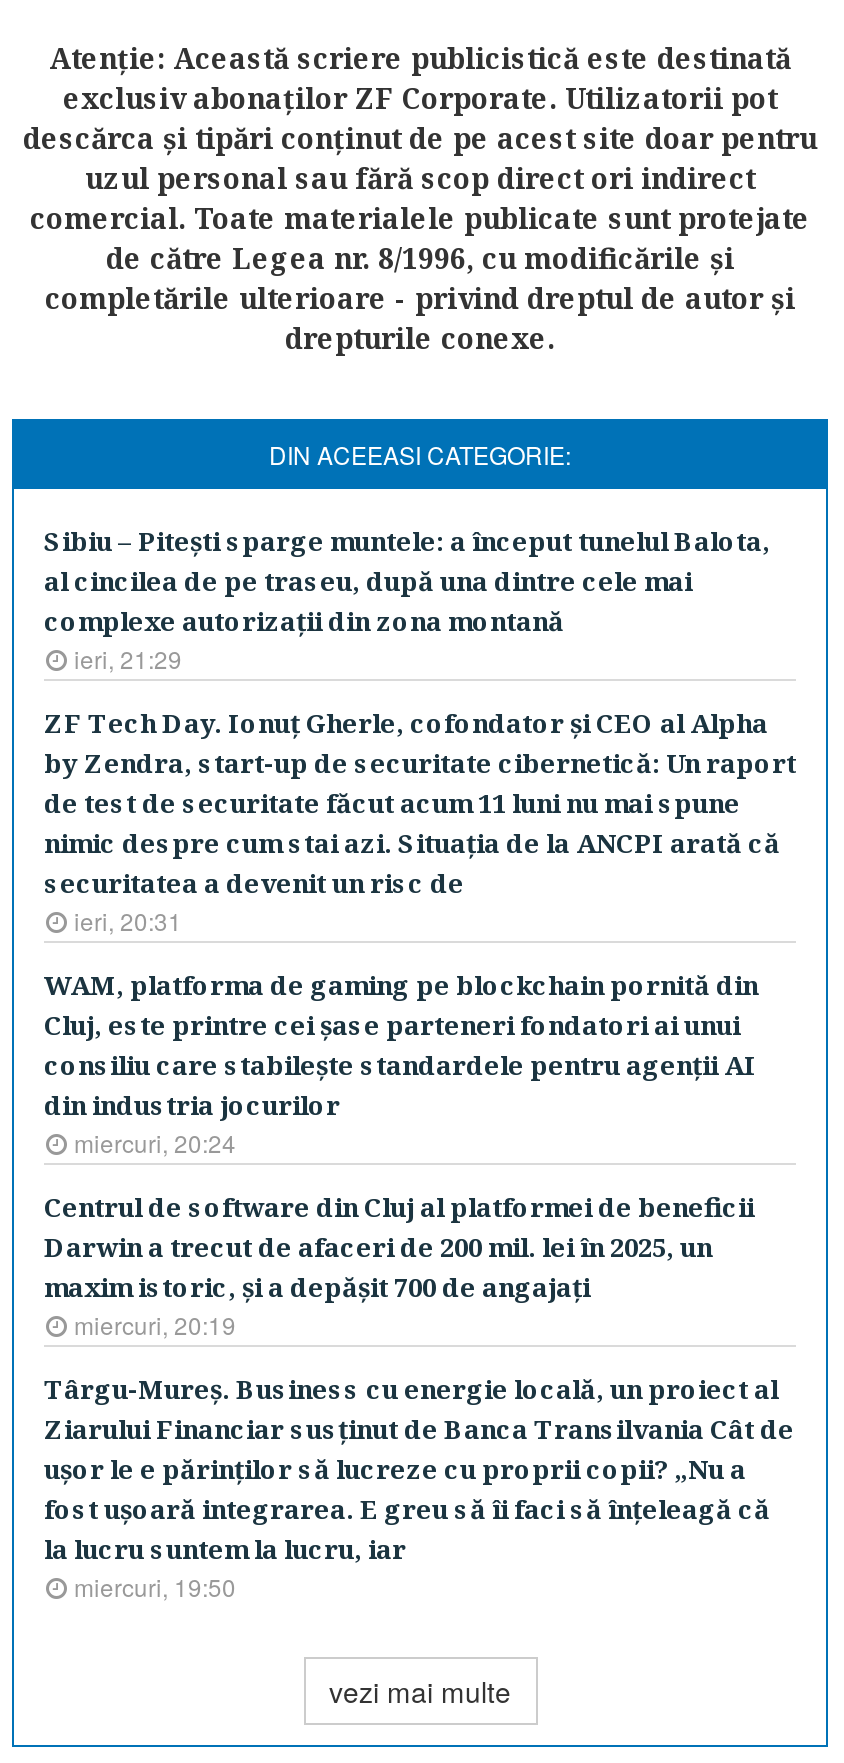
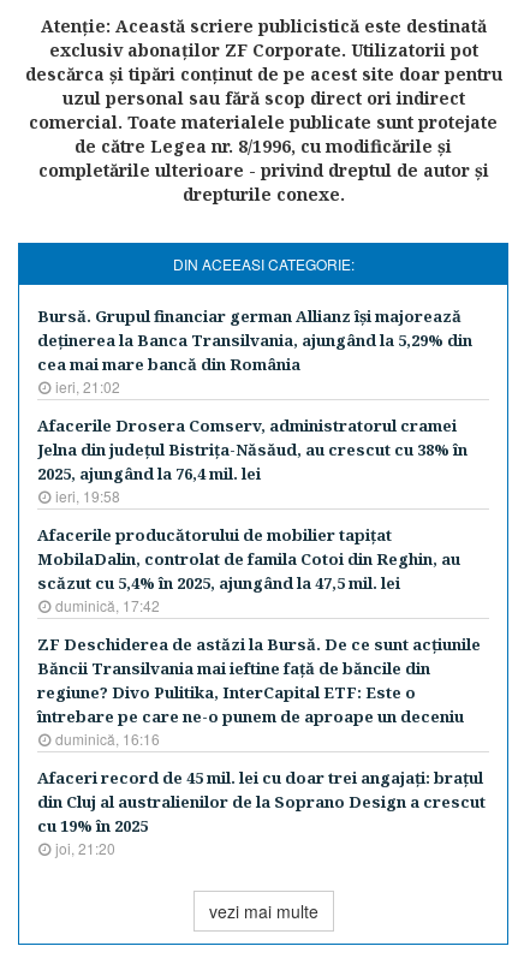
[44,523,770,675] Sibiu – Piteşti sparge muntele: a început tunelul Balota, | al cincilea de pe traseu, după una dintre cele mai | complexe autorizaţii din zona montană | ieri, 21:29 -> [37,305,472,397] Bursă. Grupul financiar german Allianz îşi majorează | deţinerea la Banca Transilvania, ajungând la 5,29% din | cea mai mare bancă din România | ieri, 21:02
[44,705,796,937] ZF Tech Day. Ionuţ Gherle, cofondator şi CEO al Alpha | by Zendra, start-up de securitate cibernetică: Un raport | de test de securitate făcut acum 11 luni nu mai spune | nimic despre cum stai azi. Situaţia de la ANCPI arată că | securitatea a devenit un risc de | ieri, 20:31 -> [37,415,468,506] Afacerile Drosera Comserv, administratorul cramei | Jelna din judeţul Bistriţa-Năsăud, au crescut cu 38% în | 2025, ajungând la 76,4 mil. lei | ieri, 19:58
[44,967,758,1159] WAM, platforma de gaming pe blockchain pornită din | Cluj, este printre cei şase parteneri fondatori ai unui | consiliu care stabileşte standardele pentru agenţii AI | din industria jocurilor | miercuri, 20:24 -> [37,524,460,615] Afacerile producătorului de mobilier tapiţat | MobilaDalin, controlat de famila Cotoi din Reghin, au | scăzut cu 5,4% în 2025, ajungând la 47,5 mil. lei | duminică, 17:42
[44,1189,754,1341] Centrul de software din Cluj al platformei de beneficii | Darwin a trecut de afaceri de 200 mil. lei în 2025, un | maxim istoric, şi a depăşit 700 de angajaţi | miercuri, 20:19 -> [37,633,481,749] ZF Deschiderea de astăzi la Bursă. De ce sunt acţiunile | Băncii Transilvania mai ieftine faţă de băncile din | regiune? Divo Pulitika, InterCapital ETF: Este o | întrebare pe care ne-o punem de aproape un deceniu | duminică, 16:16
[44,1371,794,1603] Târgu-Mureş. Business cu energie locală, un proiect al | Ziarului Financiar susţinut de Banca Transilvania Cât de | uşor le e părinţilor să lucreze cu proprii copii? „Nu a | fost uşoară integrarea. E greu să îi faci să înţeleagă că | la lucru suntem la lucru, iar | miercuri, 19:50 -> [37,767,486,858] Afaceri record de 45 mil. lei cu doar trei angajaţi: braţul | din Cluj al australienilor de la Soprano Design a crescut | cu 19% în 2025 | joi, 21:20

